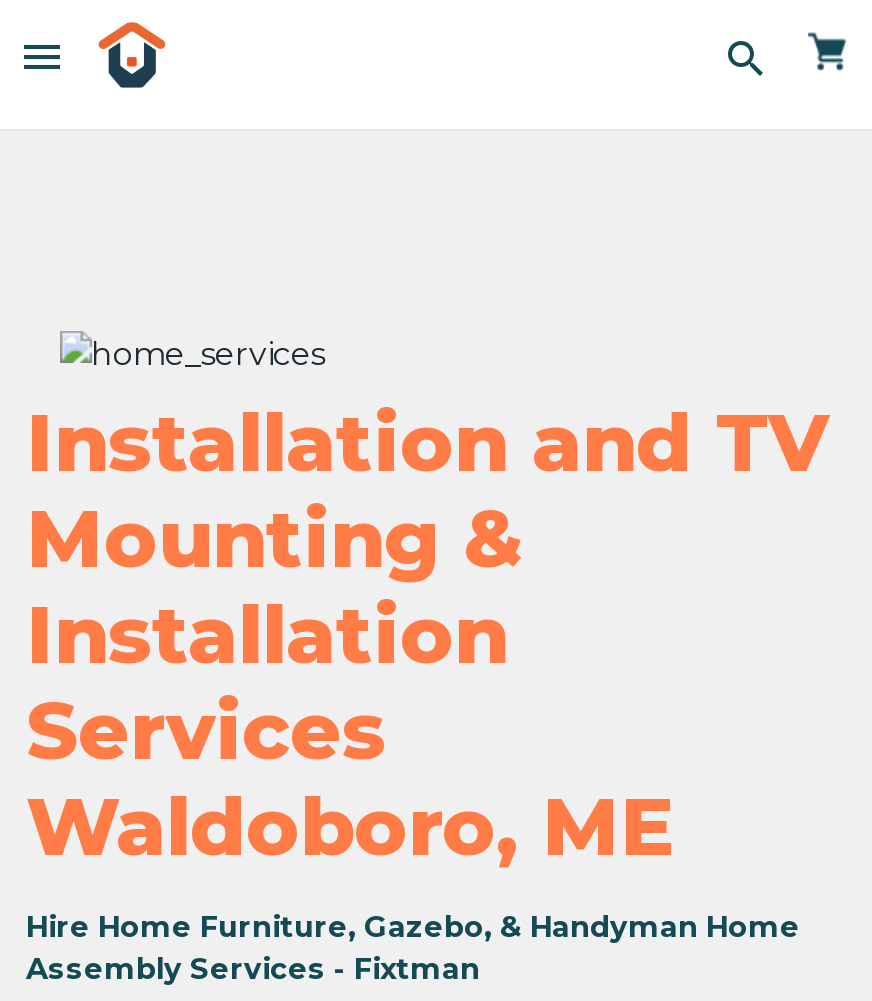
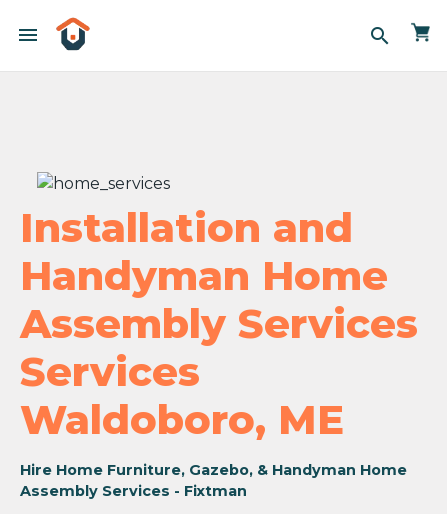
[26,393,830,683] Installation and TV | Mounting & | Installation -> [20,203,418,348] Installation and | Handyman Home | Assembly Services

